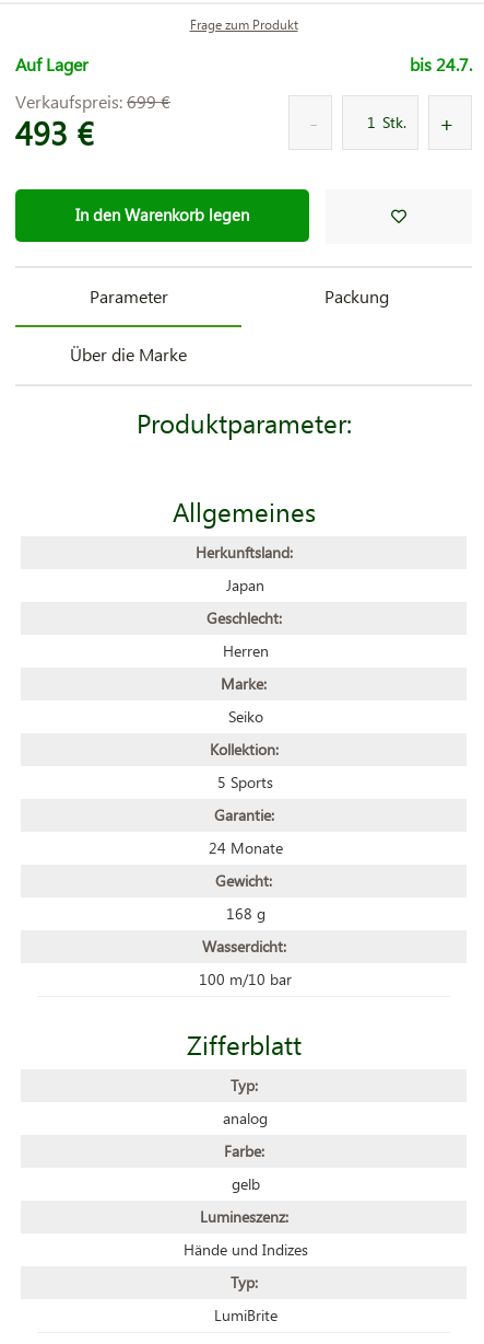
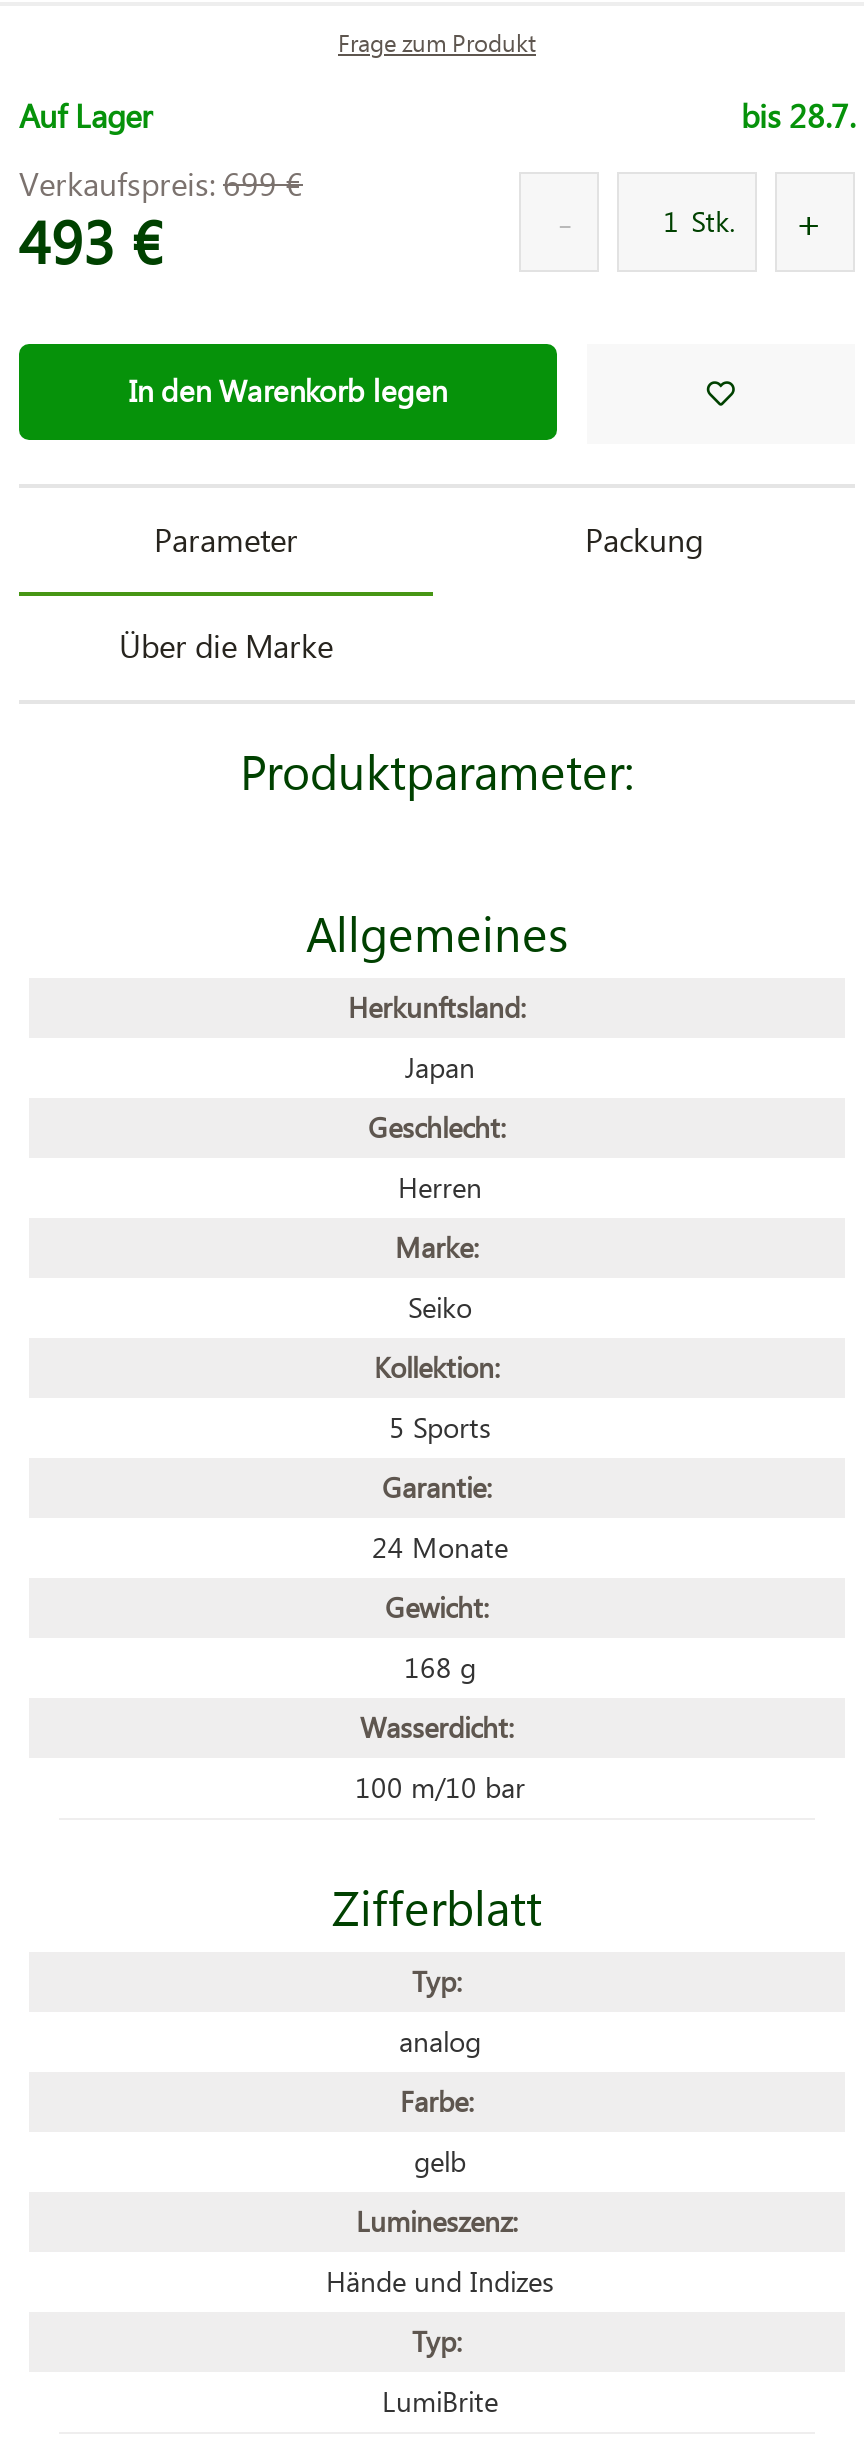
[410,52,472,75] bis 24.7. -> [741,93,855,135] bis 28.7.

